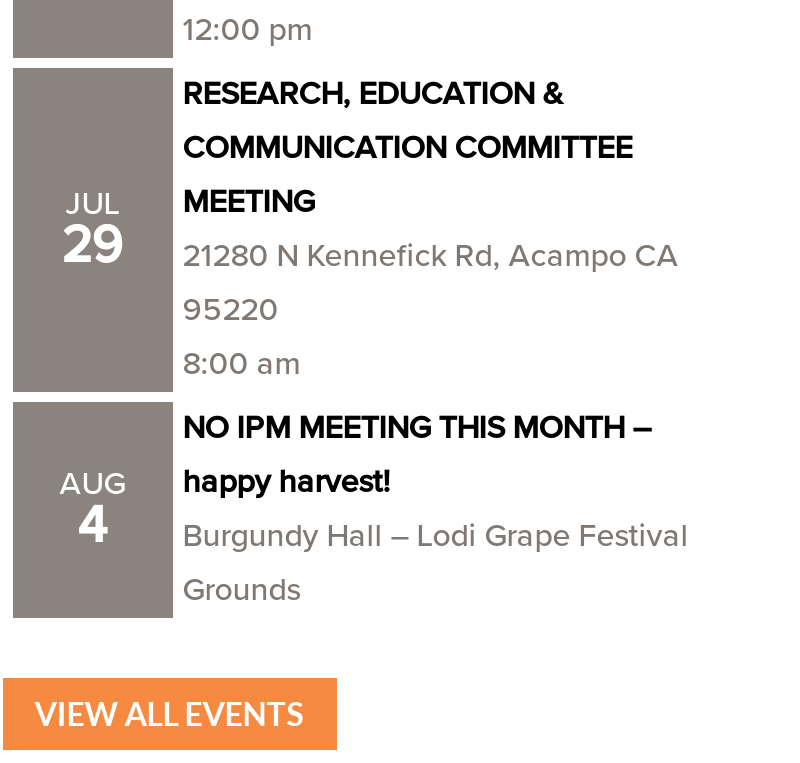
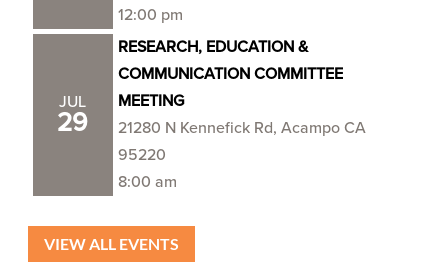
[183,407,689,609] NO IPM MEETING THIS MONTH – | happy harvest! | Burgundy Hall – Lodi Grape Festival | Grounds -> none
[60,463,126,555] AUG | 4 -> none

